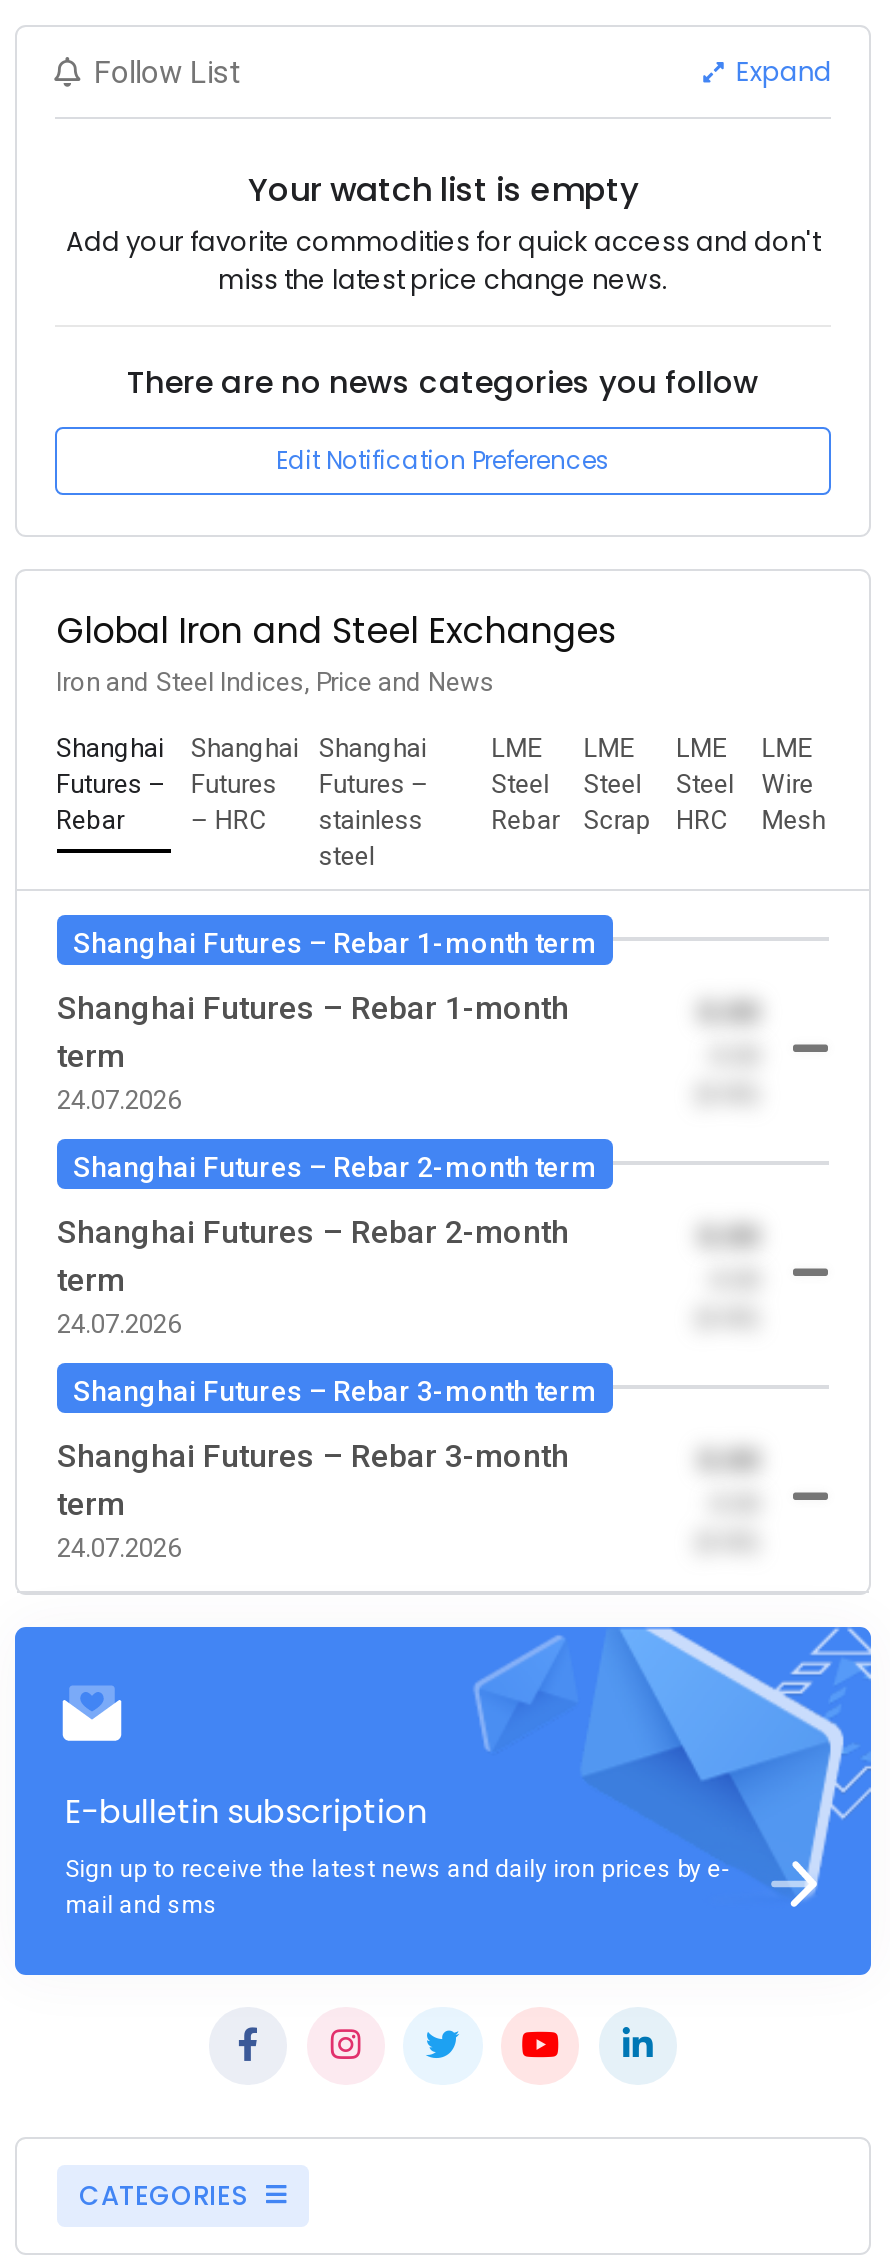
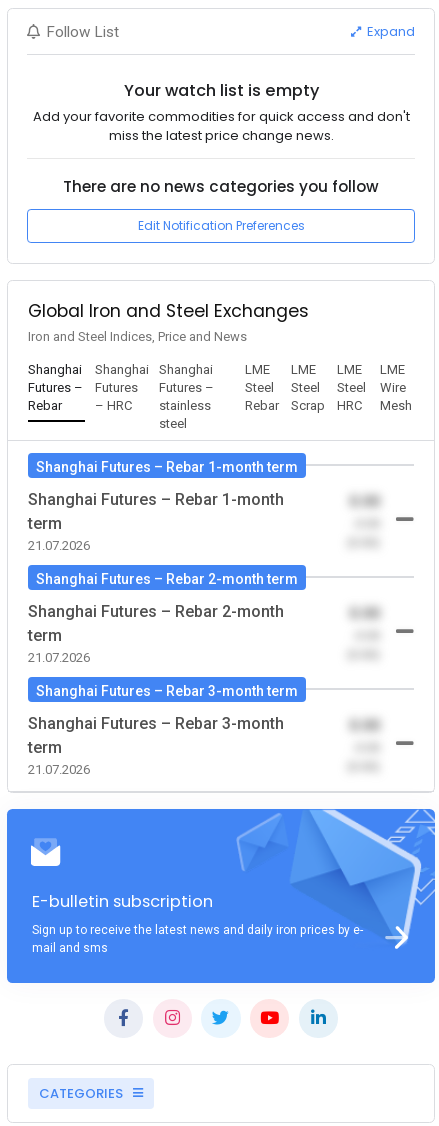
[57,1084,181,1114] 24.07.2026 -> [28,538,90,553] 21.07.2026
[57,1308,181,1338] 24.07.2026 -> [28,650,90,665] 21.07.2026
[57,1532,181,1562] 24.07.2026 -> [28,762,90,777] 21.07.2026

